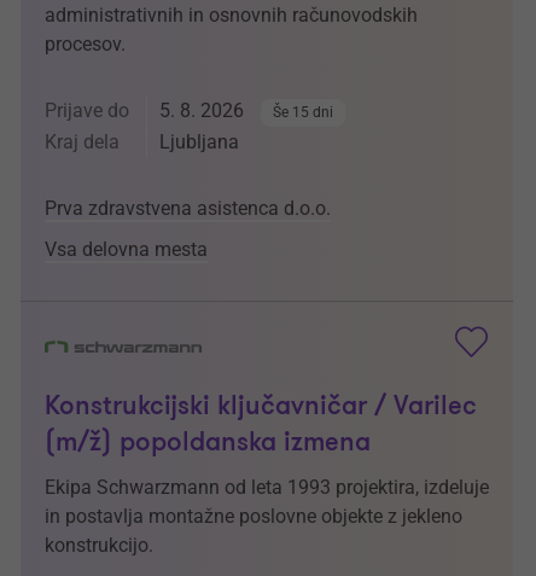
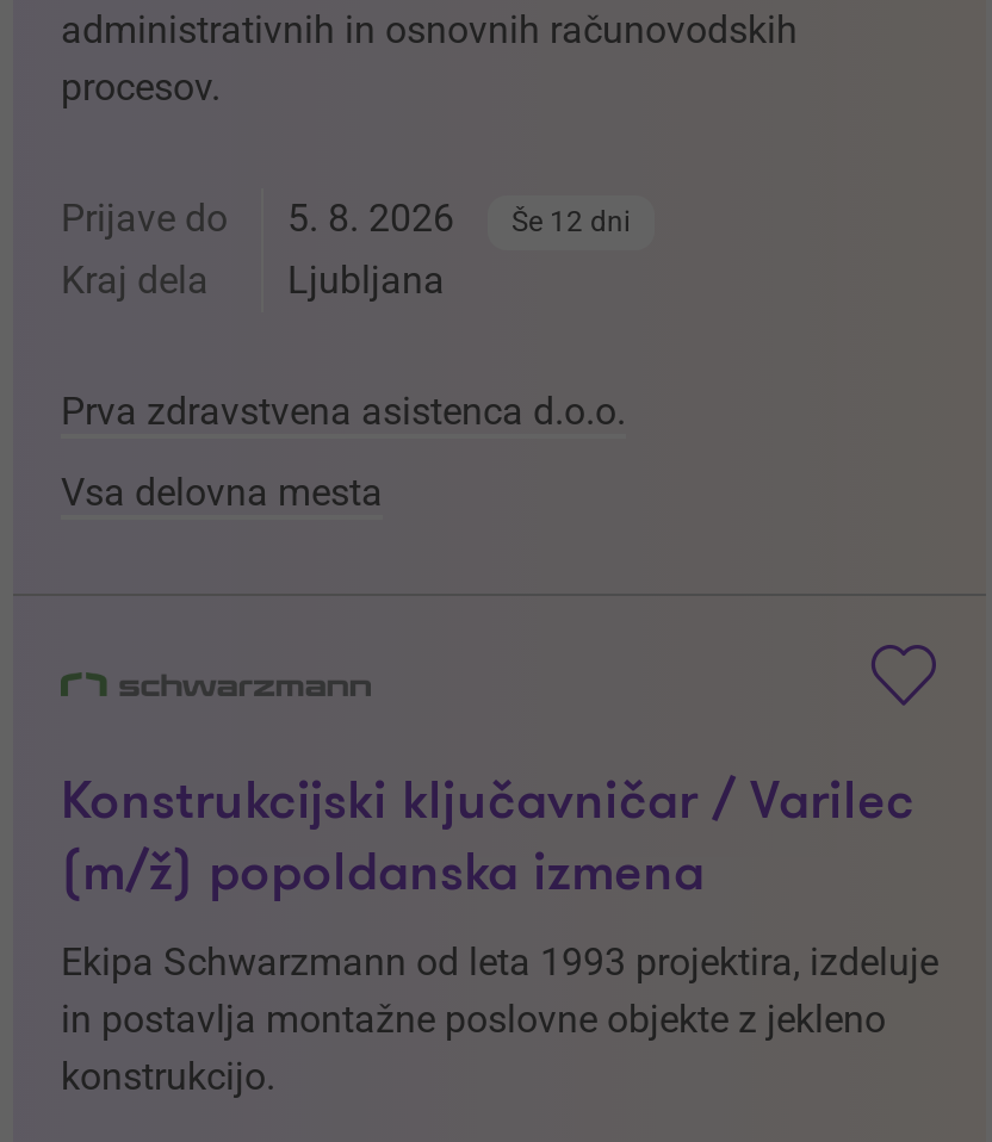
[45,99,333,122] Prijave do 5. 8. 2026 Še 15 dni -> [61,196,631,241] Prijave do 5. 8. 2026 Še 12 dni

